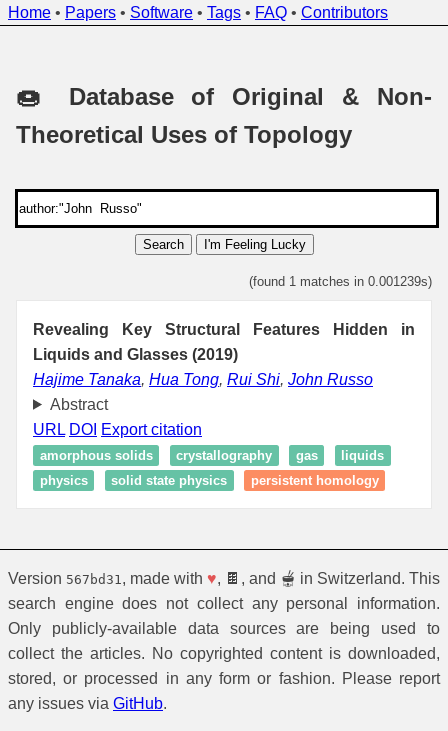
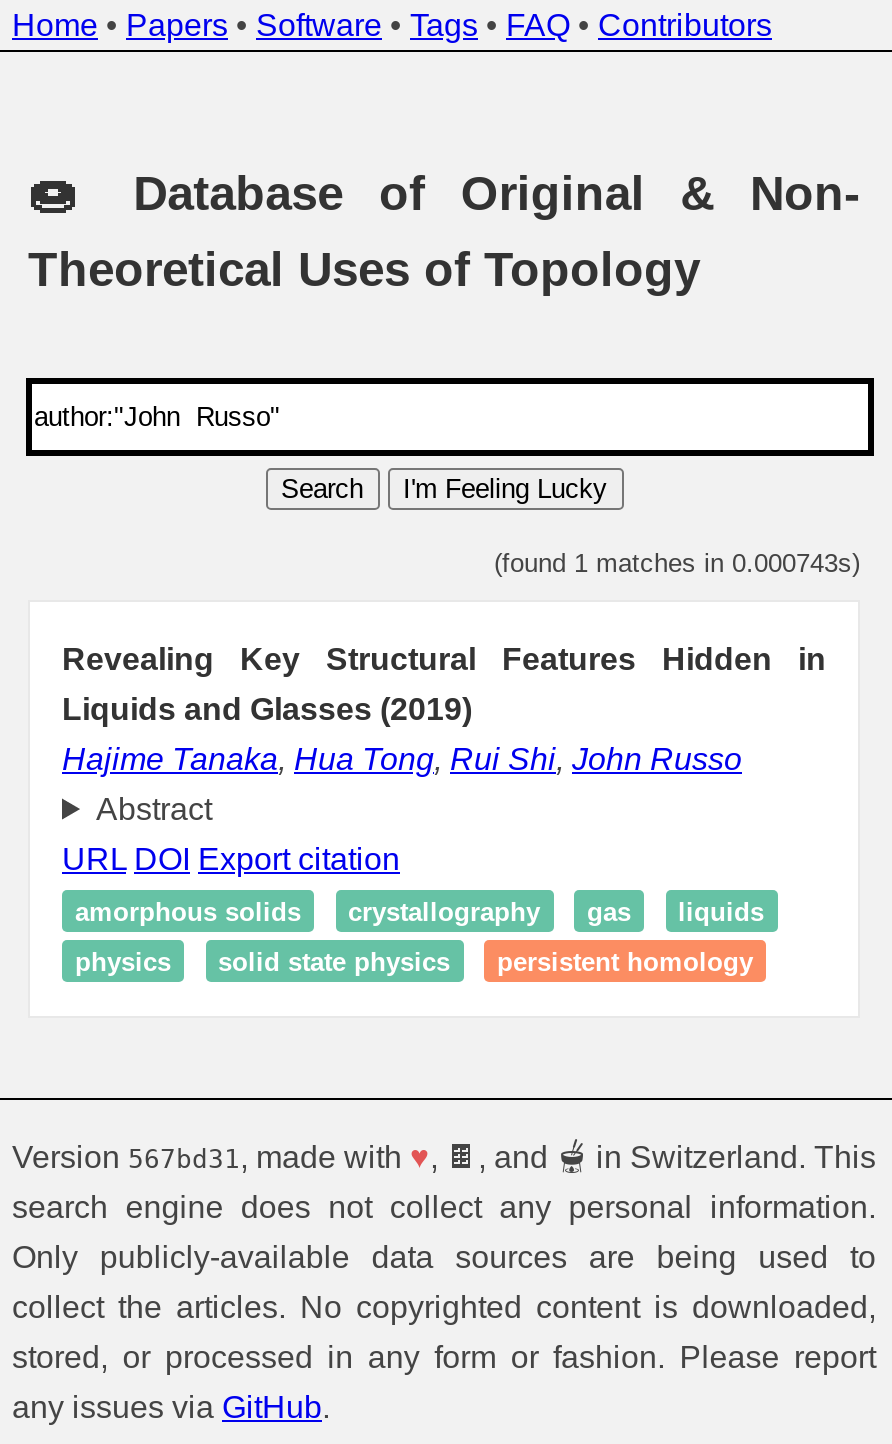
[249,274,432,289] (found 1 matches in 0.001239s) -> [494,548,860,578] (found 1 matches in 0.000743s)

